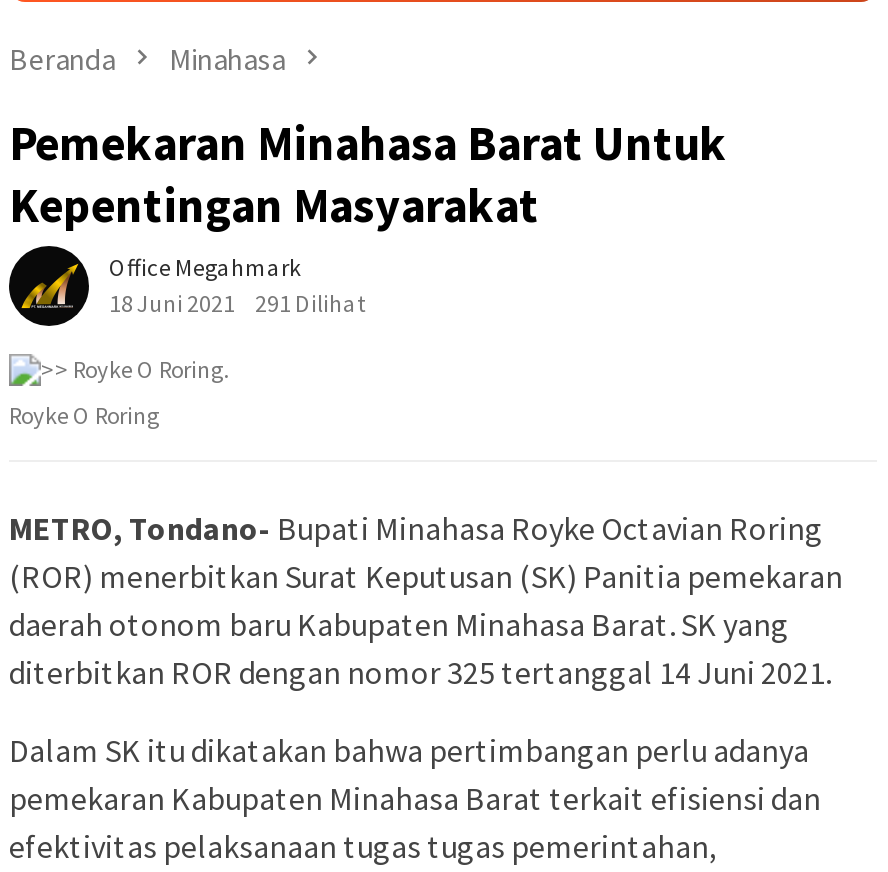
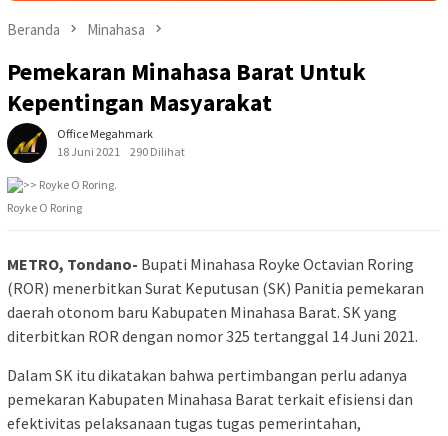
[109,289,365,319] 18 Juni 2021 291 Dilihat -> [57,144,185,159] 18 Juni 2021 290 Dilihat

